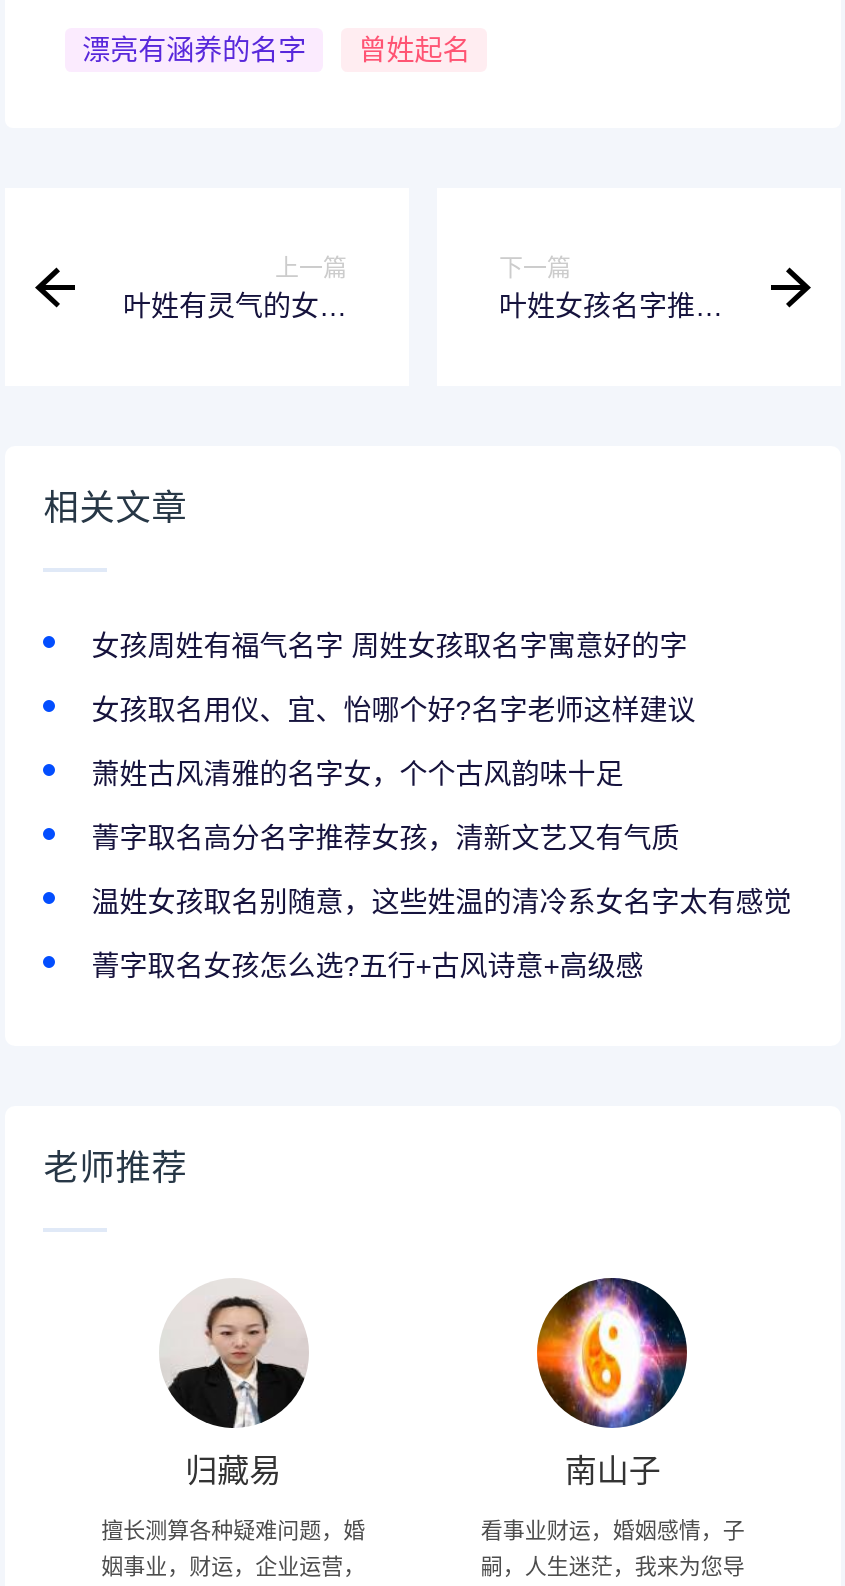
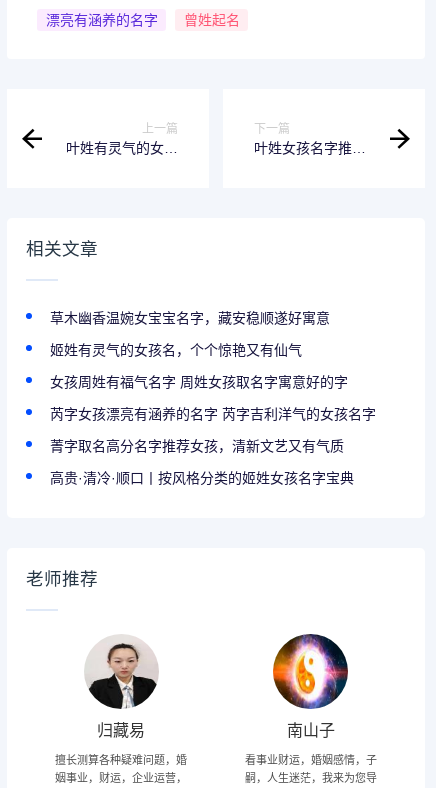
none -> [50,310,330,358] 草木幽香温婉女宝宝名字，藏安稳顺遂好寓意 | 姬姓有灵气的女孩名，个个惊艳又有仙气
moved [91,630,687,662] -> [50,374,348,390]: 女孩周姓有福气名字 周姓女孩取名字寓意好的字
[91,694,695,790] 女孩取名用仪、宜、怡哪个好?名字老师这样建议 | 萧姓古风清雅的名字女，个个古风韵味十足 -> [50,406,376,422] 芮字女孩漂亮有涵养的名字 芮字吉利洋气的女孩名字
moved [91,822,679,854] -> [50,438,344,454]: 菁字取名高分名字推荐女孩，清新文艺又有气质
[91,886,791,982] 温姓女孩取名别随意，这些姓温的清冷系女名字太有感觉 | 菁字取名女孩怎么选?五行+古风诗意+高级感 -> [50,470,354,486] 高贵·清冷·顺口丨按风格分类的姬姓女孩名字宝典

